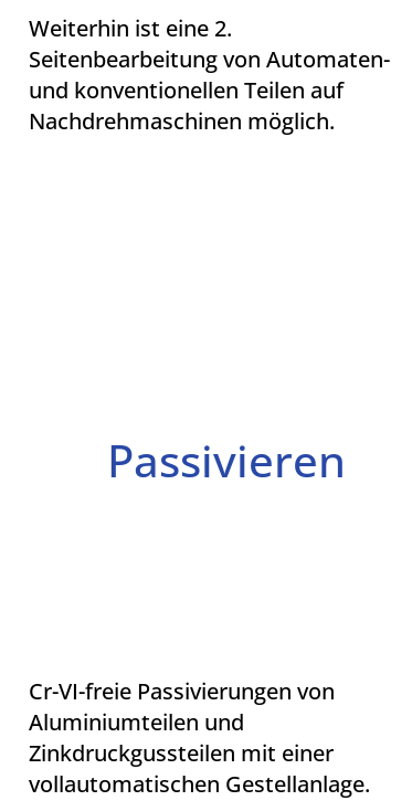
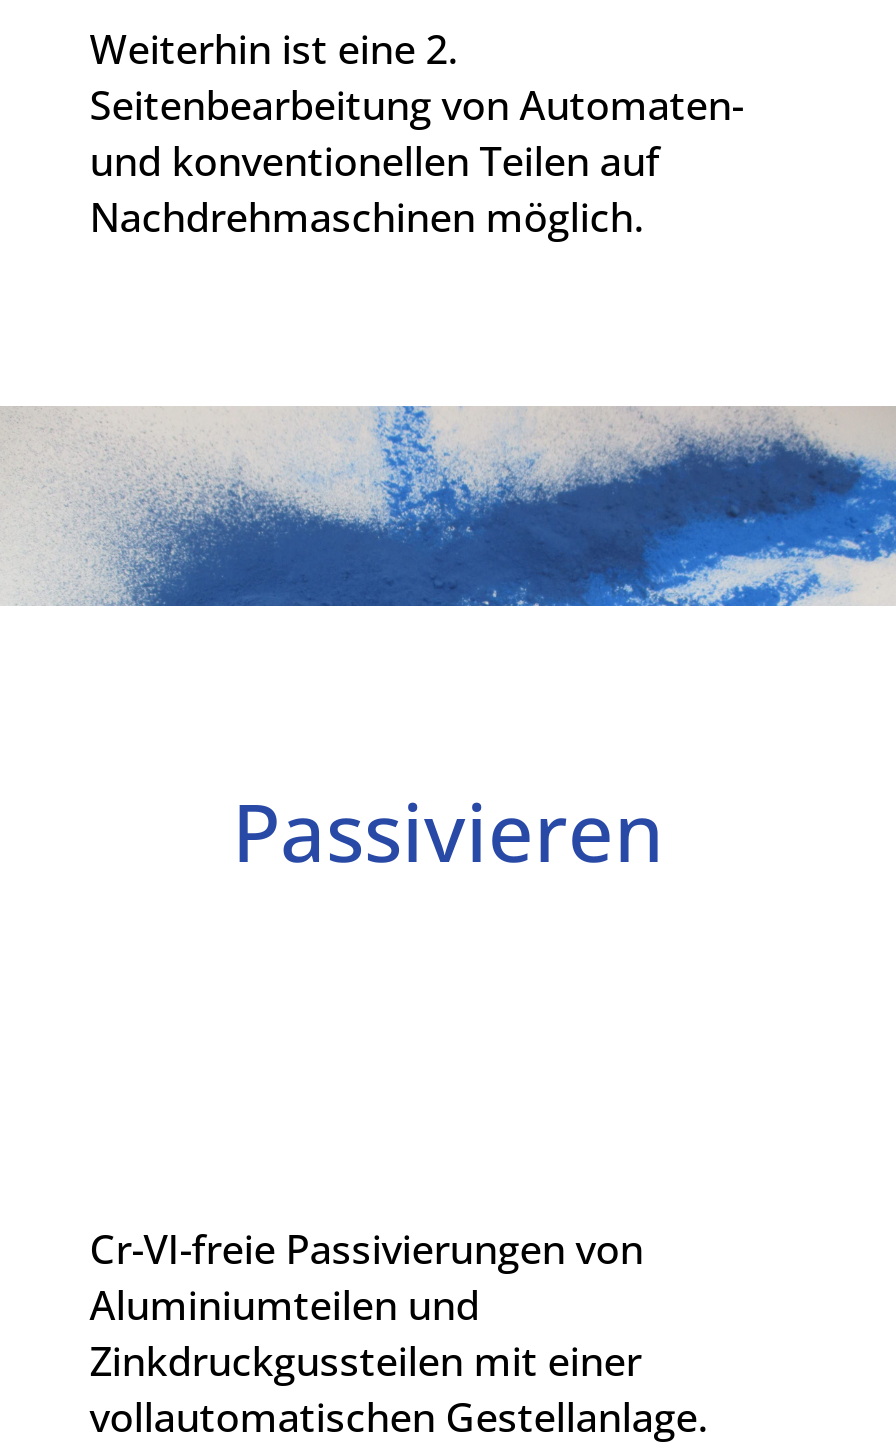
none -> [6,404,890,608] [image]

